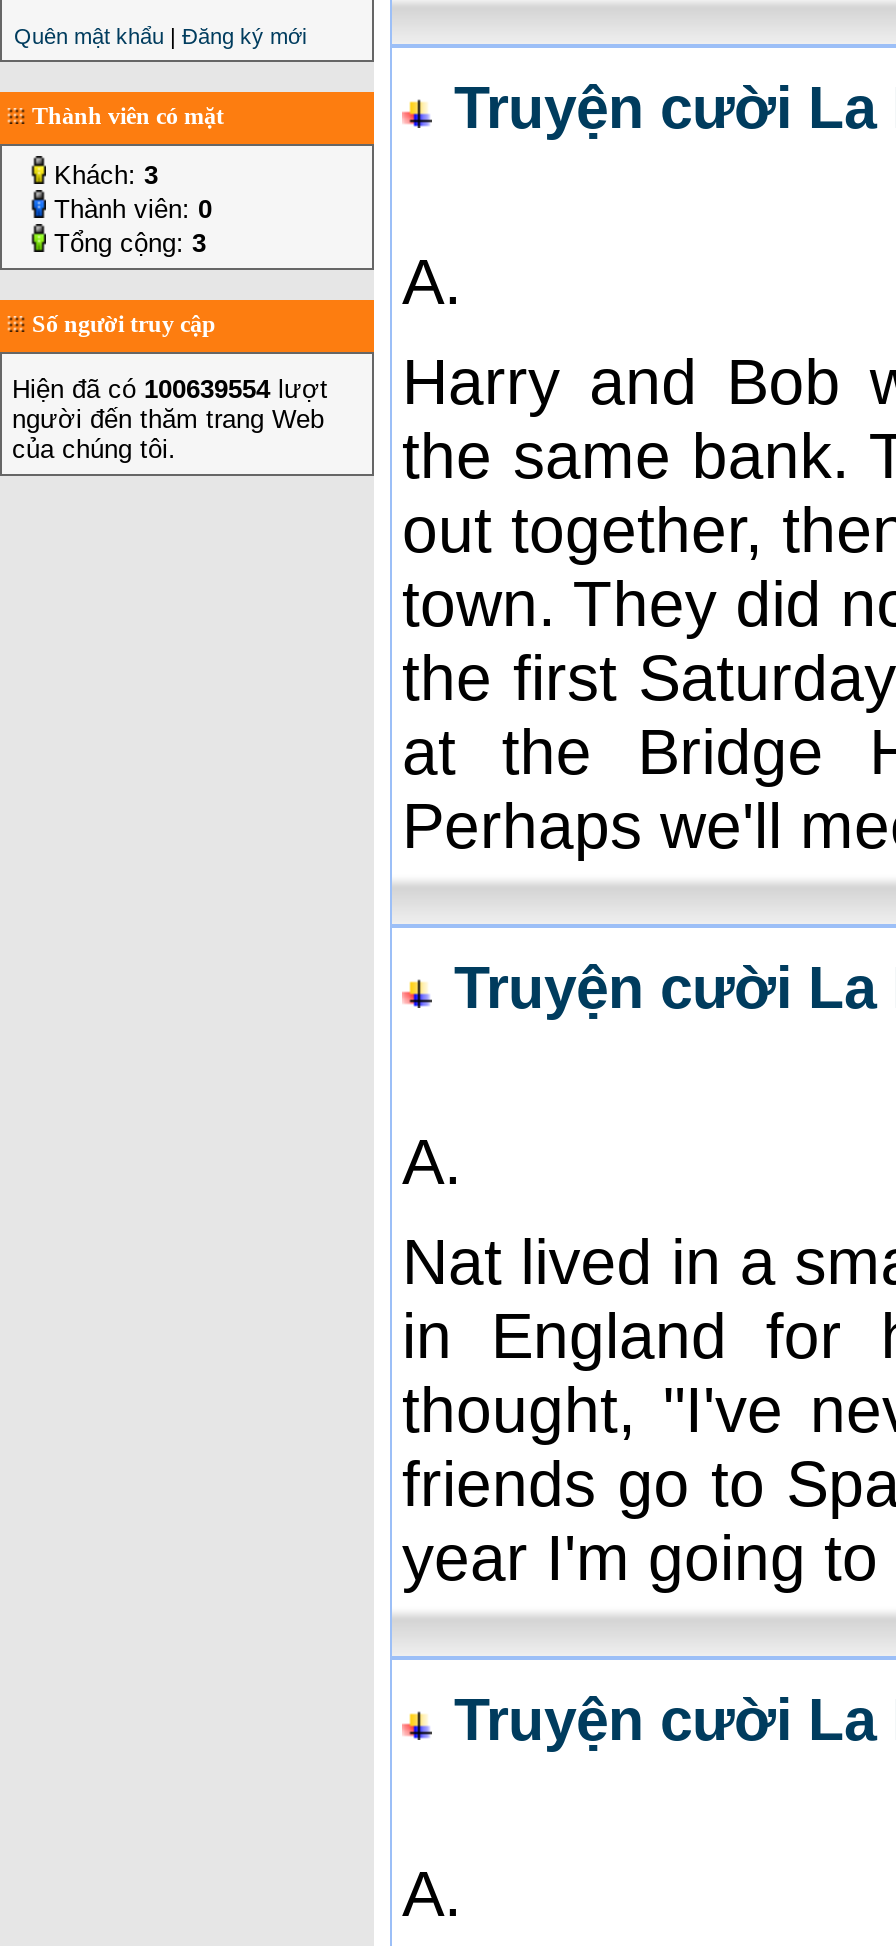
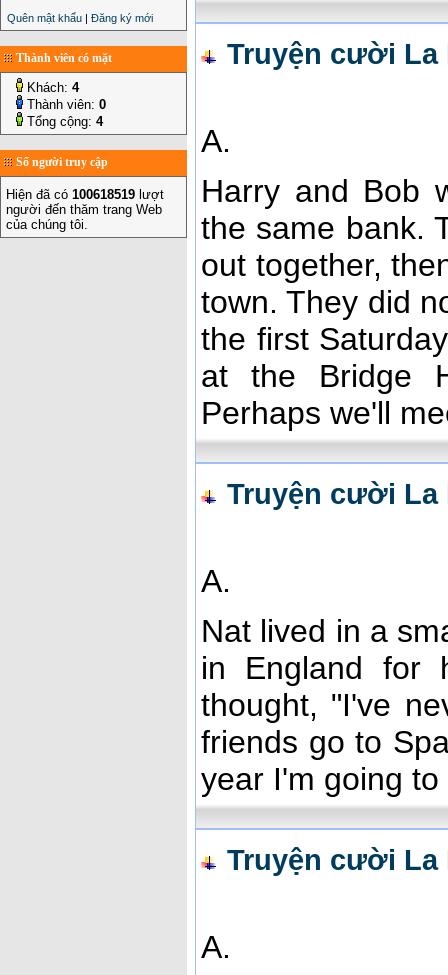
[46,160,158,190] Khách: 3 -> [23,80,79,95] Khách: 4
[46,228,206,258] Tổng cộng: 3 -> [23,114,103,129] Tổng cộng: 4
[12,374,328,404] Hiện đã có 100639554 lượt -> [6,187,164,202] Hiện đã có 100618519 lượt

